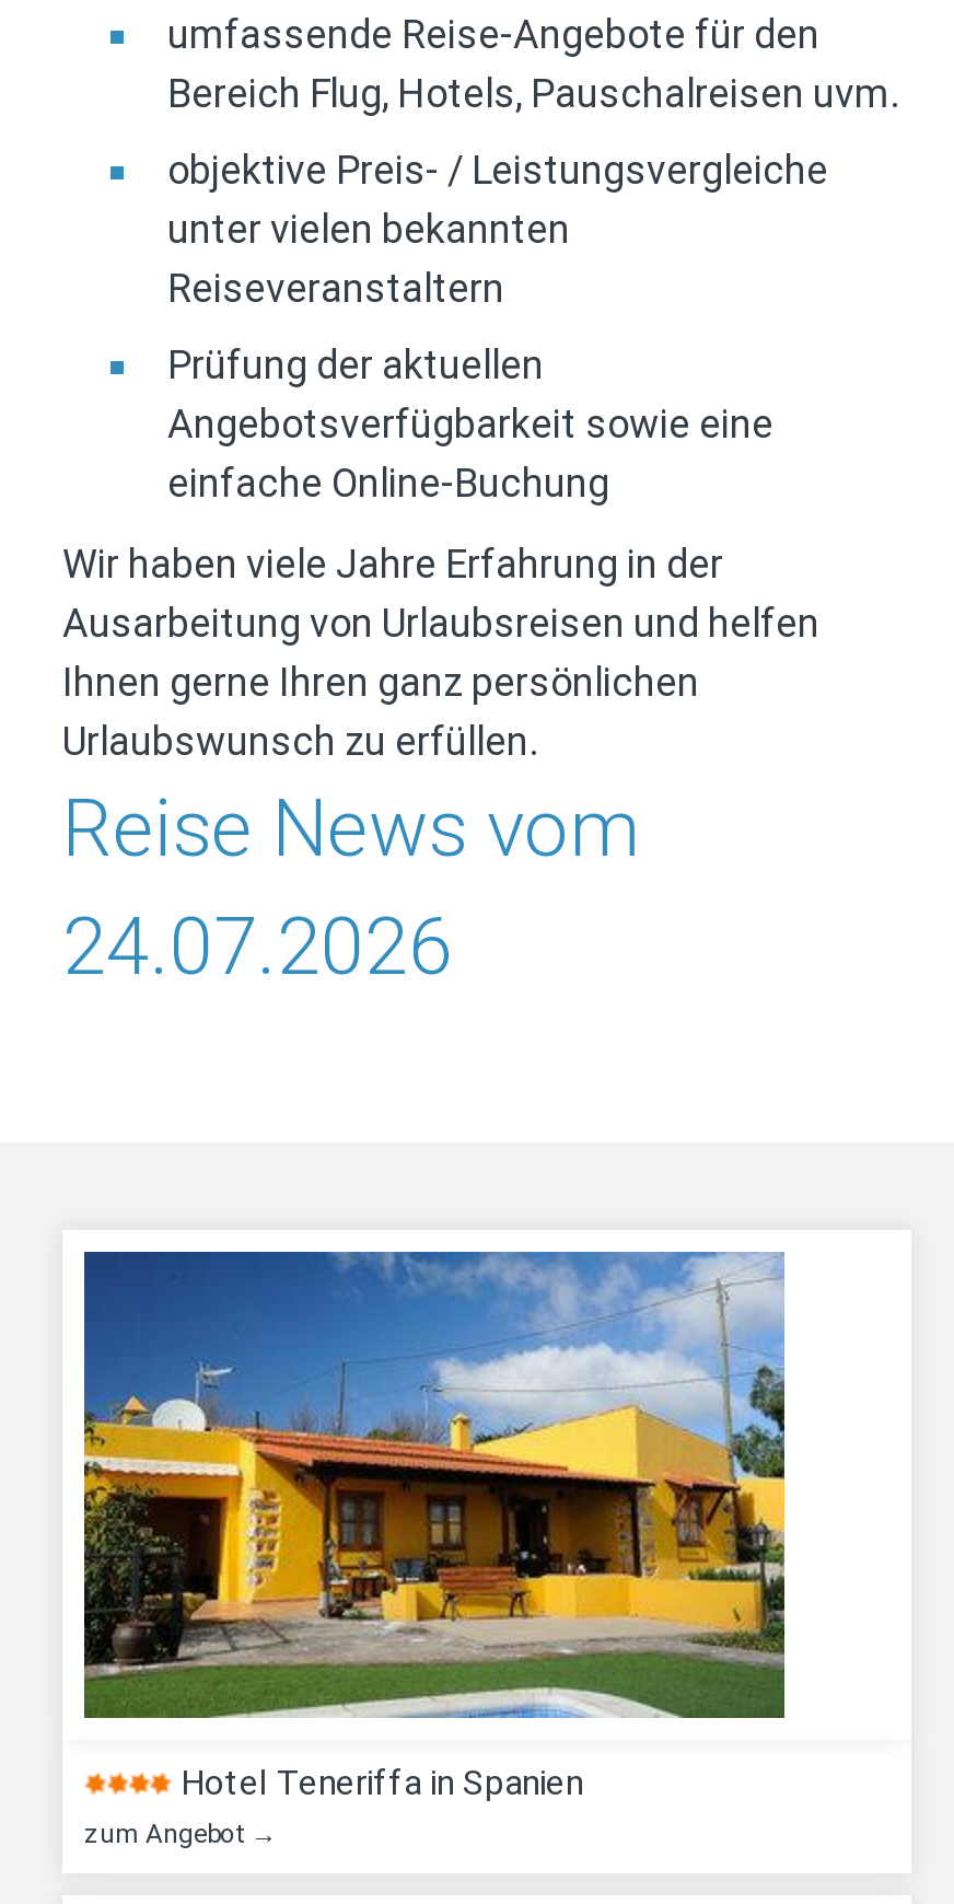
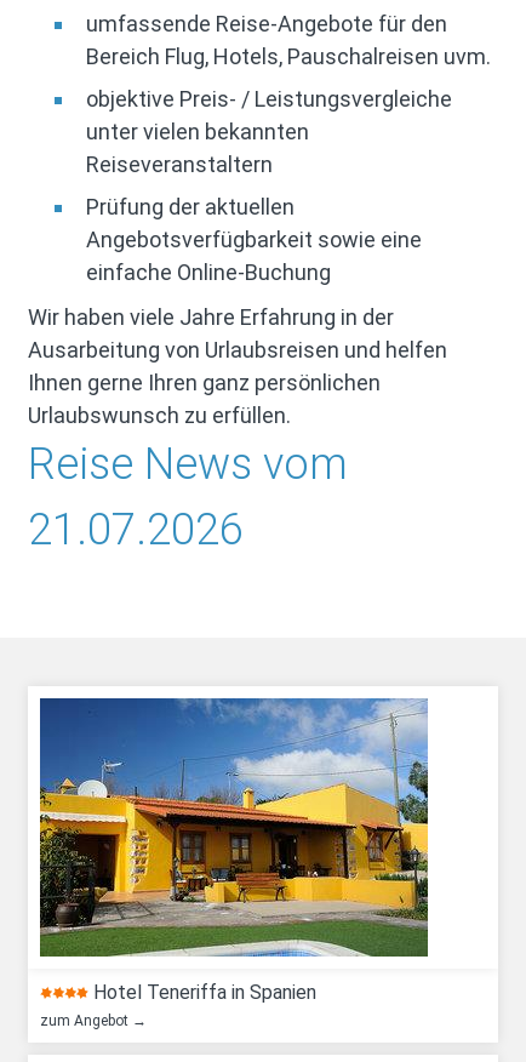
[62,901,452,993] 24.07.2026 -> [28,504,244,555] 21.07.2026

